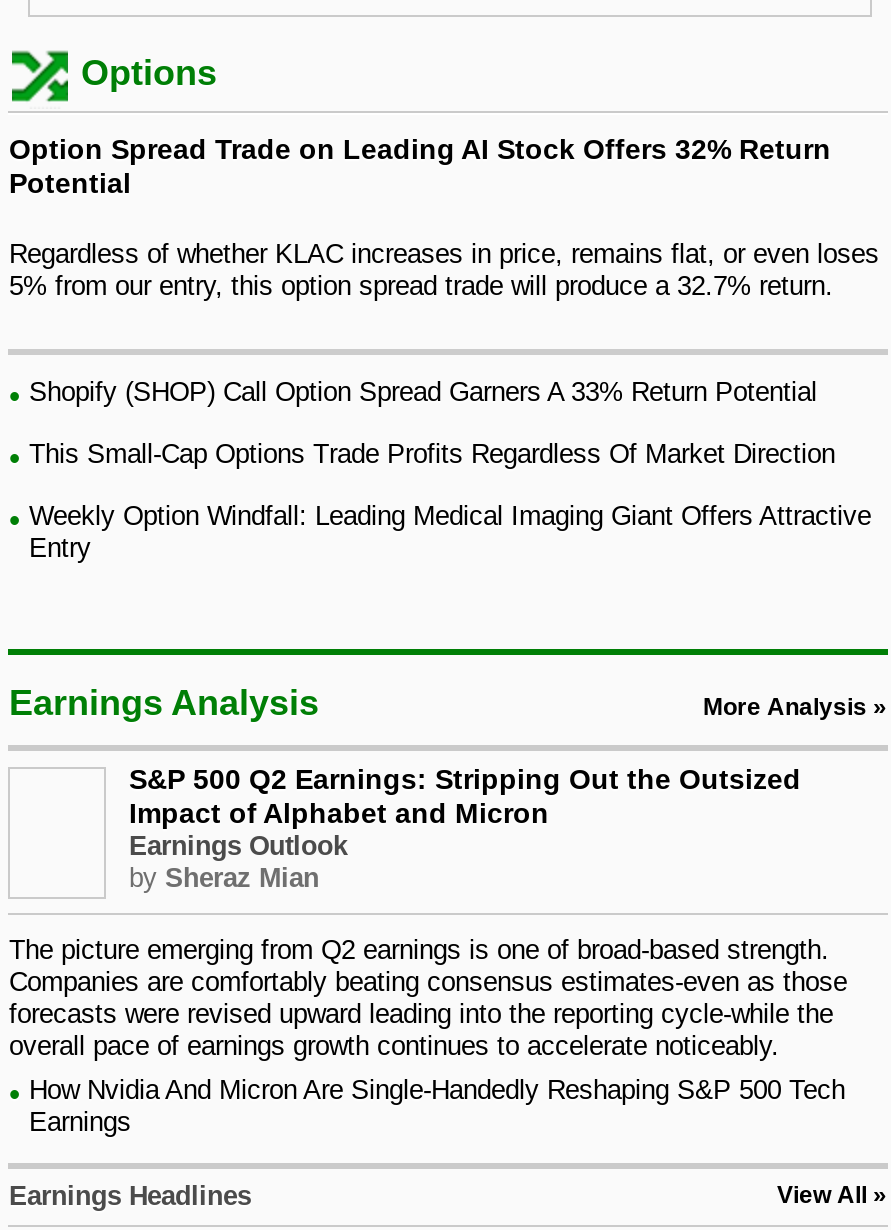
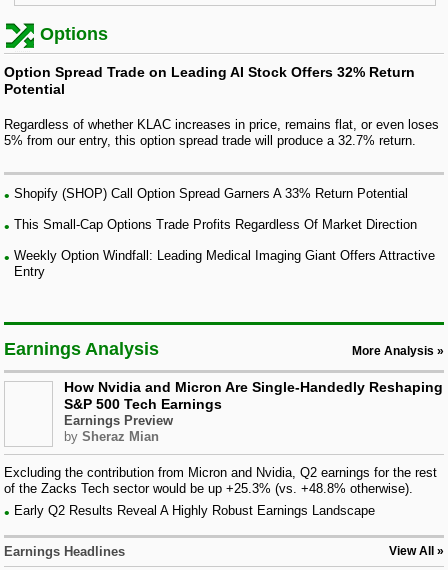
[129,763,801,861] S&P 500 Q2 Earnings: Stripping Out the Outsized | Impact of Alphabet and Micron | Earnings Outlook -> [64,379,443,428] How Nvidia and Micron Are Single-Handedly Reshaping | S&P 500 Tech Earnings | Earnings Preview
[9,935,847,1061] The picture emerging from Q2 earnings is one of broad-based strength. | Companies are comfortably beating consensus estimates-even as those | forecasts were revised upward leading into the reporting cycle-while the | overall pace of earnings growth continues to accelerate noticeably. -> [4,465,437,496] Excluding the contribution from Micron and Nvidia, Q2 earnings for the rest | of the Zacks Tech sector would be up +25.3% (vs. +48.8% otherwise).
[29,1075,845,1137] How Nvidia And Micron Are Single-Handedly Reshaping S&P 500 Tech | Earnings -> [14,503,375,518] Early Q2 Results Reveal A Highly Robust Earnings Landscape

